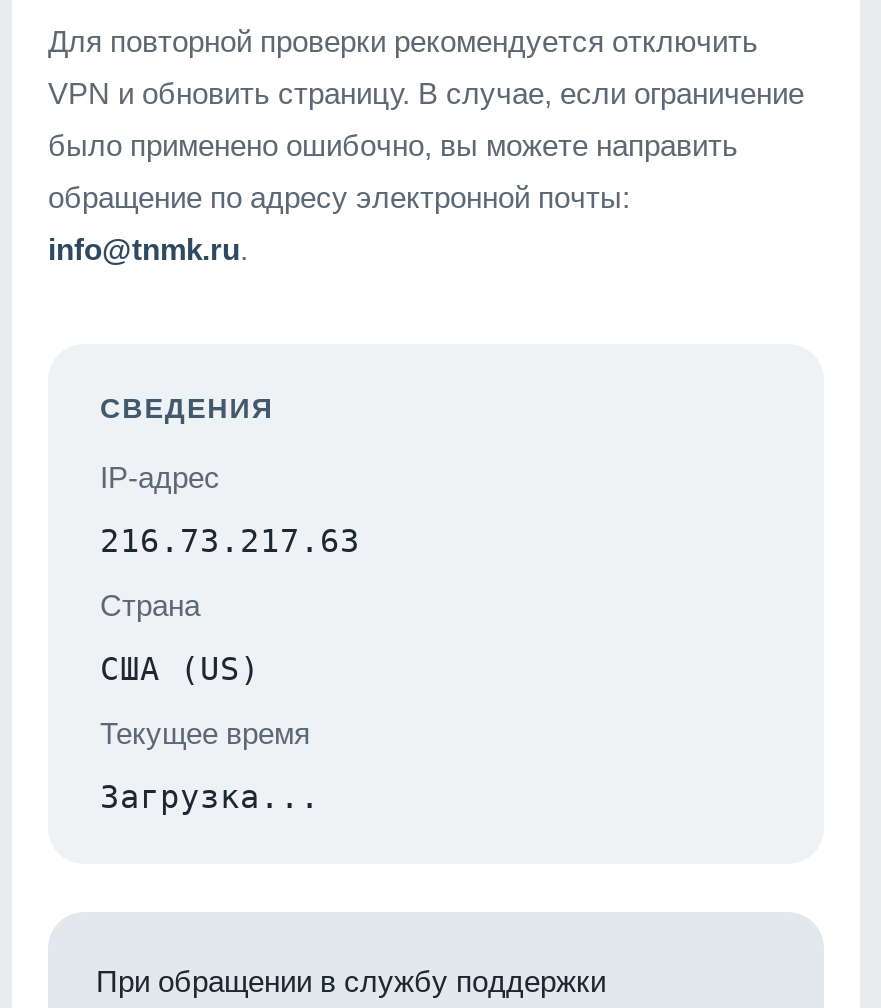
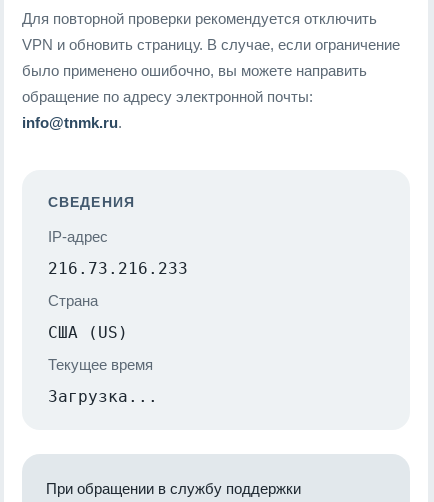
[100,521,360,559] 216.73.217.63 -> [48,258,188,277] 216.73.216.233

